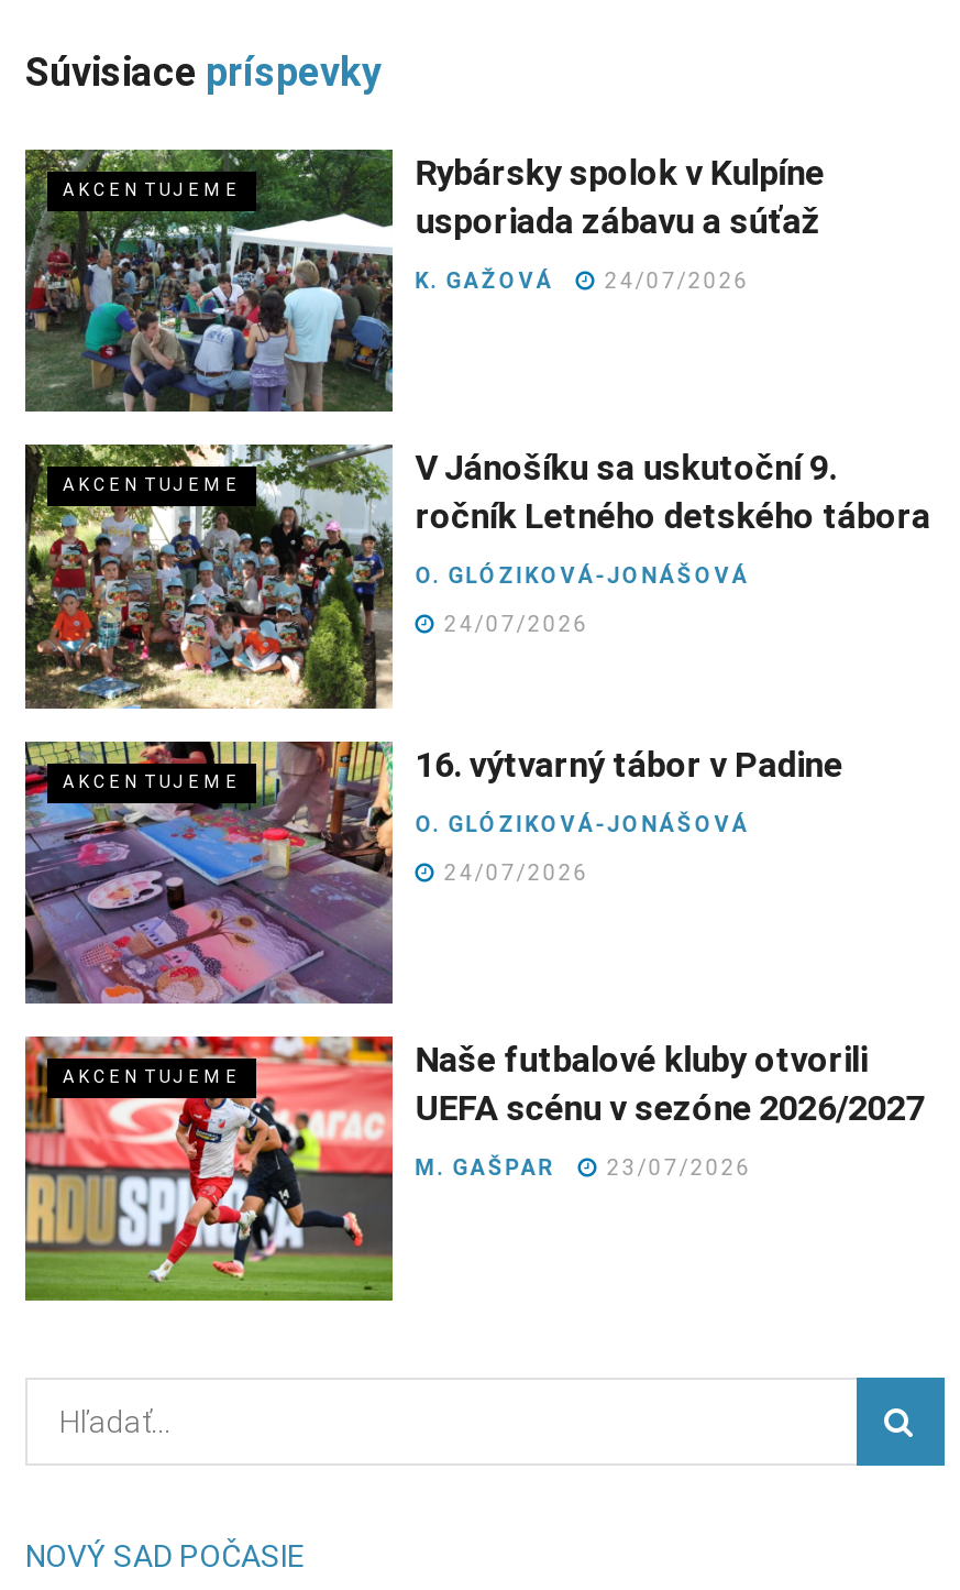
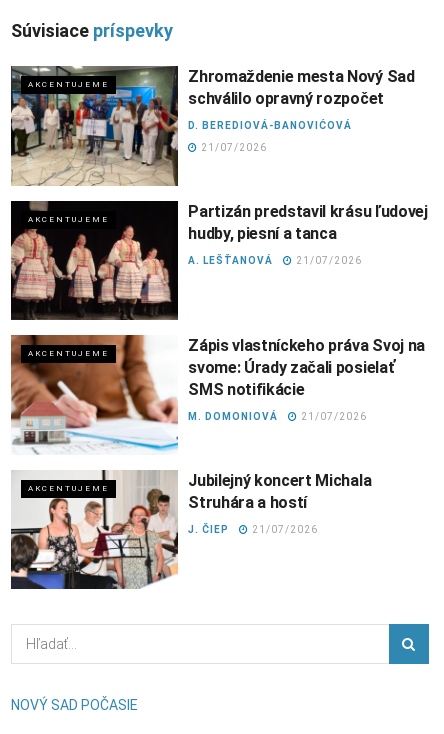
[25,149,824,413] [image] | Rybársky spolok v Kulpíne | usporiada zábavu a súťaž | K. GAŽOVÁ | 24/07/2026 -> [11,66,415,186] [image] | Zhromaždenie mesta Nový Sad | schválilo opravný rozpočet | D. BEREDIOVÁ-BANOVIĆOVÁ | 21/07/2026
[23,443,931,710] [image] | V Jánošíku sa uskutoční 9. | ročník Letného detského tábora | O. GLÓZIKOVÁ-JONÁŠOVÁ | 24/07/2026 -> [11,200,428,321] [image] | Partizán predstavil krásu ľudovej | hudby, piesní a tanca | A. LEŠŤANOVÁ | 21/07/2026
[23,738,843,1007] [image] | 16. výtvarný tábor v Padine | O. GLÓZIKOVÁ-JONÁŠOVÁ | 24/07/2026 -> [10,335,425,455] [image] | Zápis vlastníckeho práva Svoj na | svome: Úrady začali posielať | SMS notifikácie | M. DOMONIOVÁ | 21/07/2026
[23,1033,925,1304] [image] | Naše futbalové kluby otvorili | UEFA scénu v sezóne 2026/2027 -> [10,469,371,590] [image] | Jubilejný koncert Michala | Struhára a hostí
[415,1156,752,1180] M. GAŠPAR | 23/07/2026 -> [188,524,318,535] J. ČIEP | 21/07/2026

